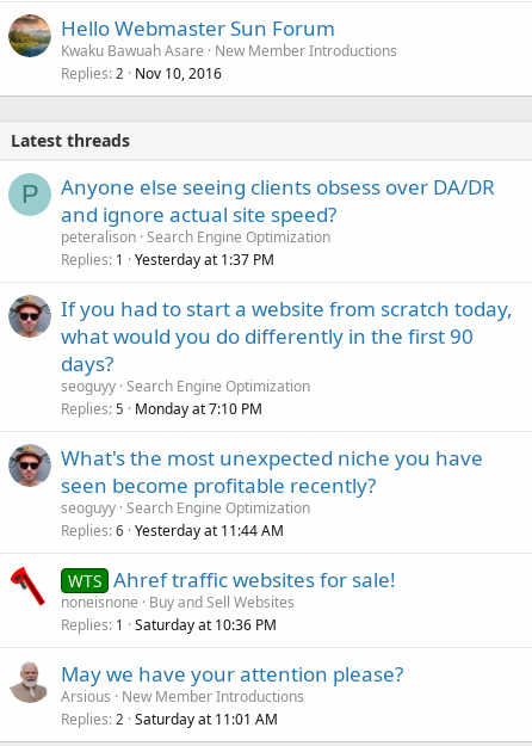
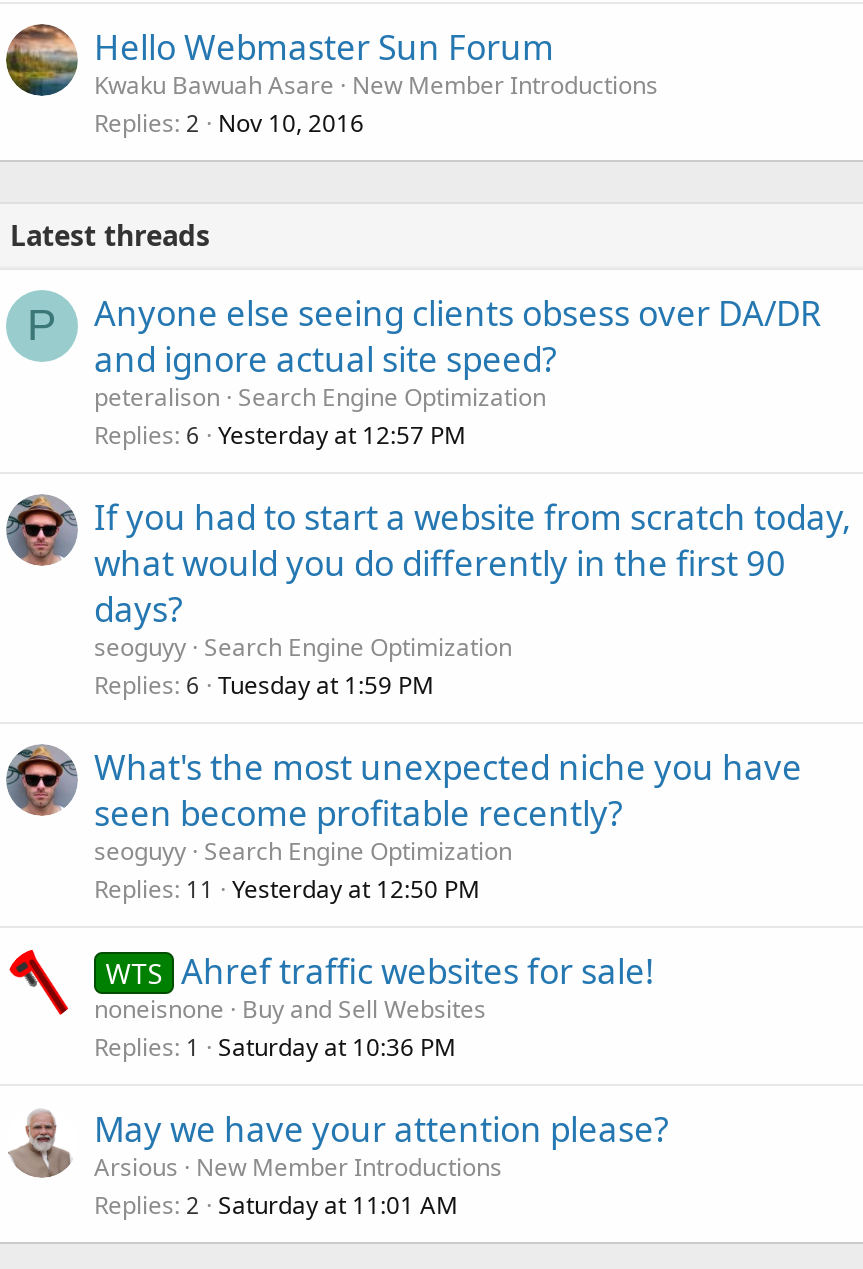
[61,249,274,269] Replies 1 Yesterday at 1:37 PM -> [94,417,466,451] Replies 6 Yesterday at 12:57 PM
[61,398,262,418] Replies 5 Monday at 7:10 PM -> [94,667,434,701] Replies 6 Tuesday at 1:59 PM
[61,520,284,540] Replies 6 Yesterday at 11:44 AM -> [94,871,480,905] Replies 11 Yesterday at 12:50 PM

